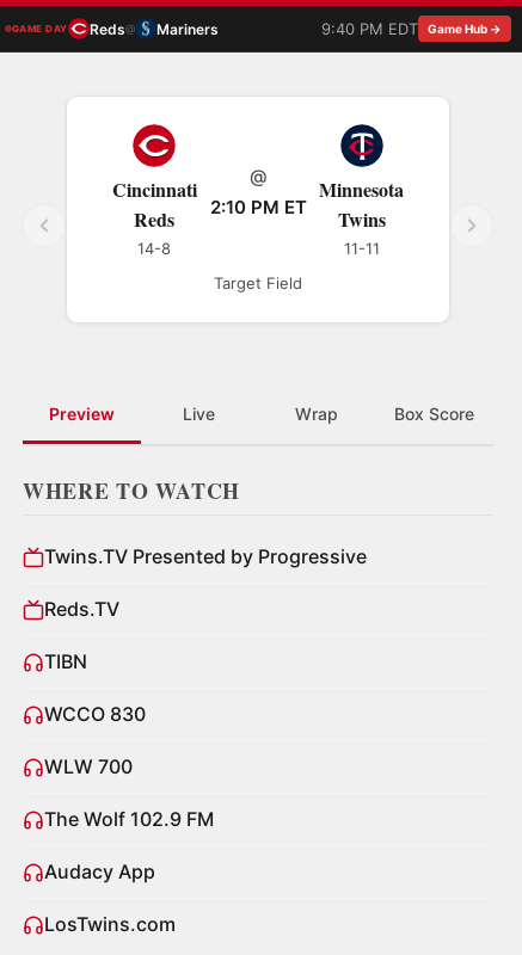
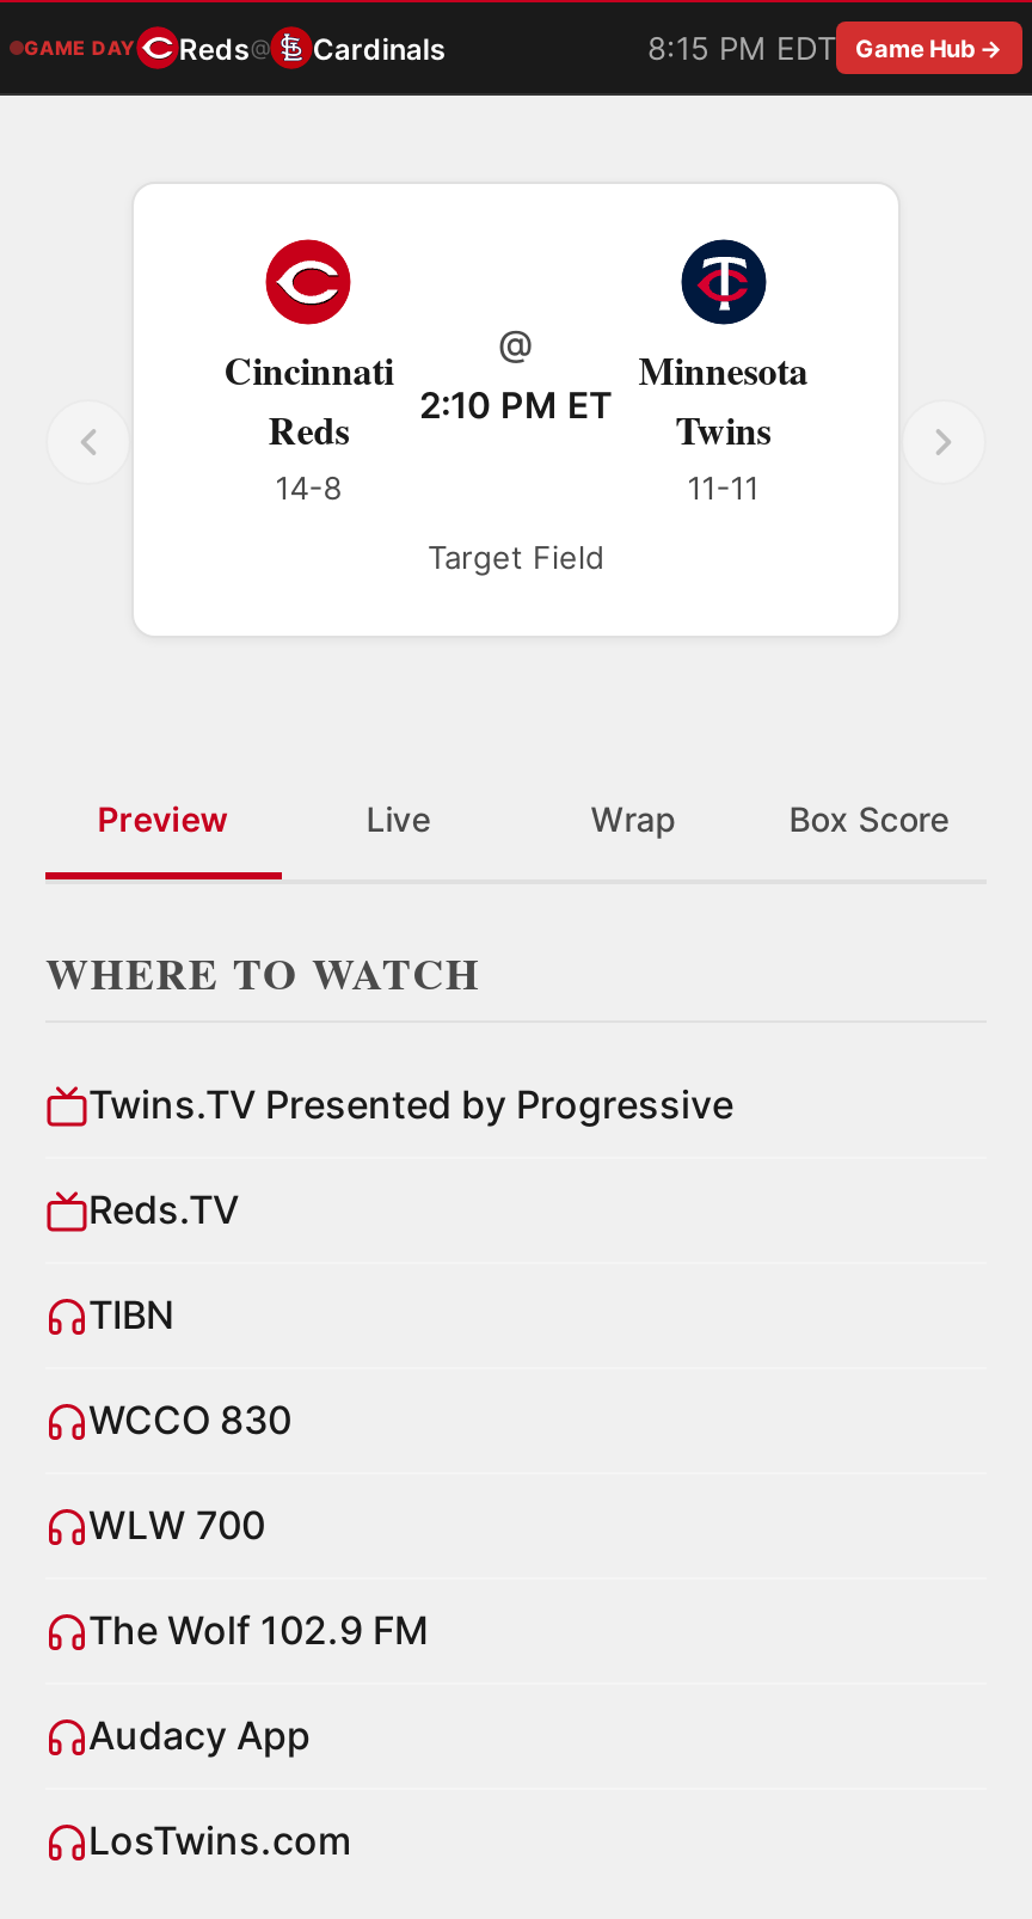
[156,19,418,38] Mariners | 9:40 PM EDT -> [312,29,836,67] Cardinals | 8:15 PM EDT

